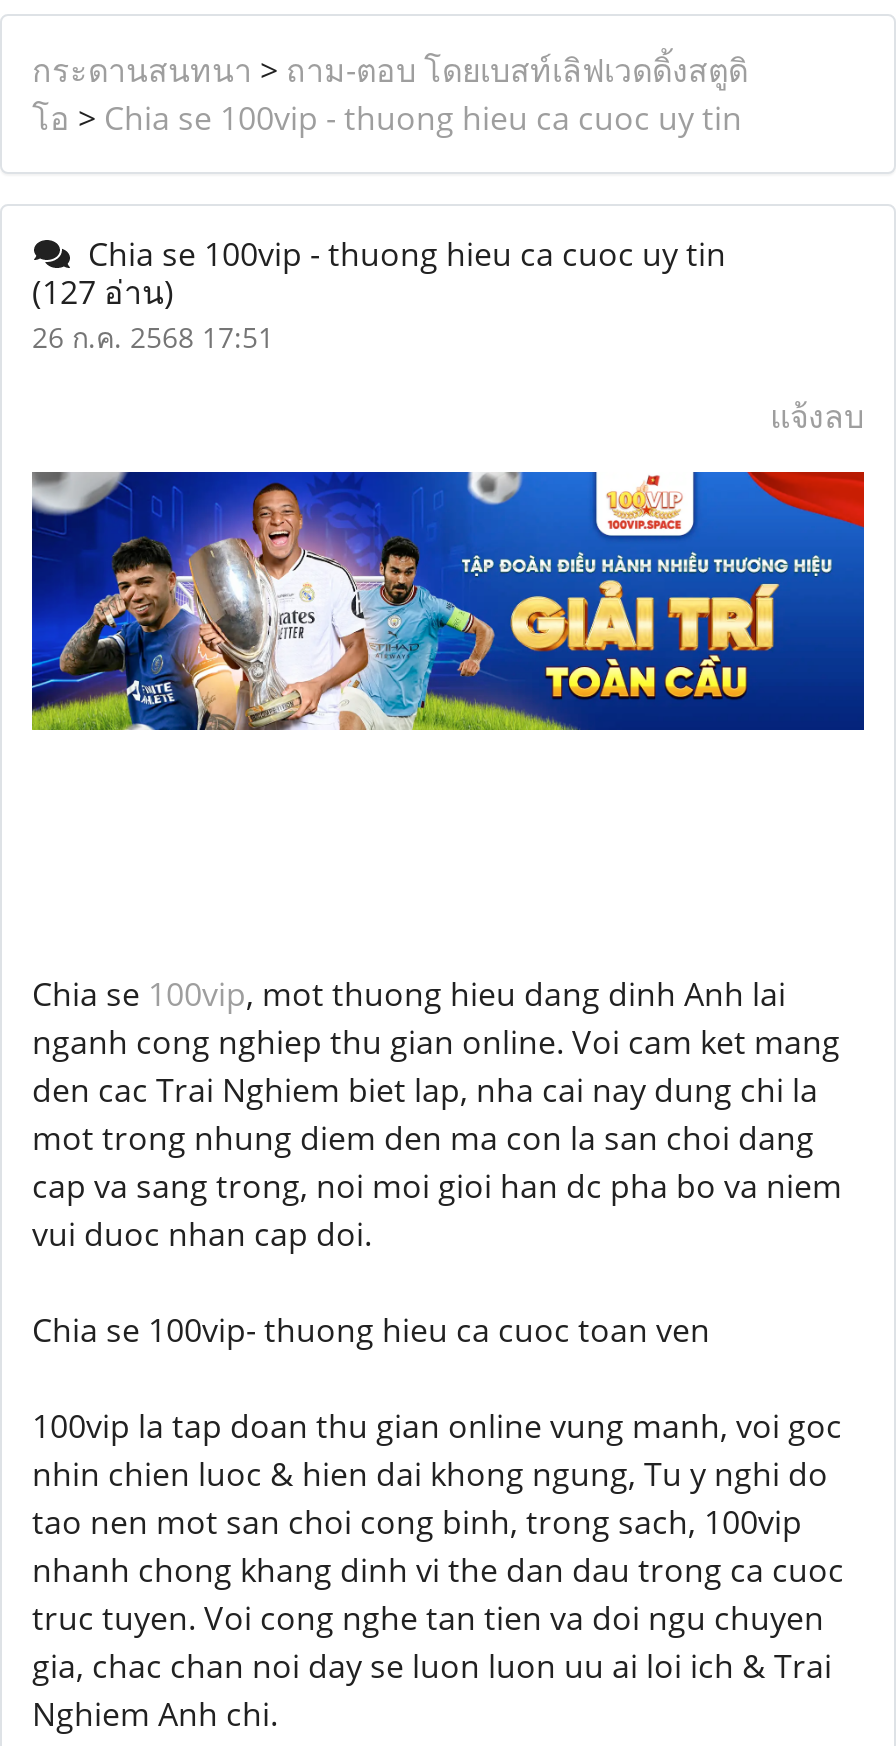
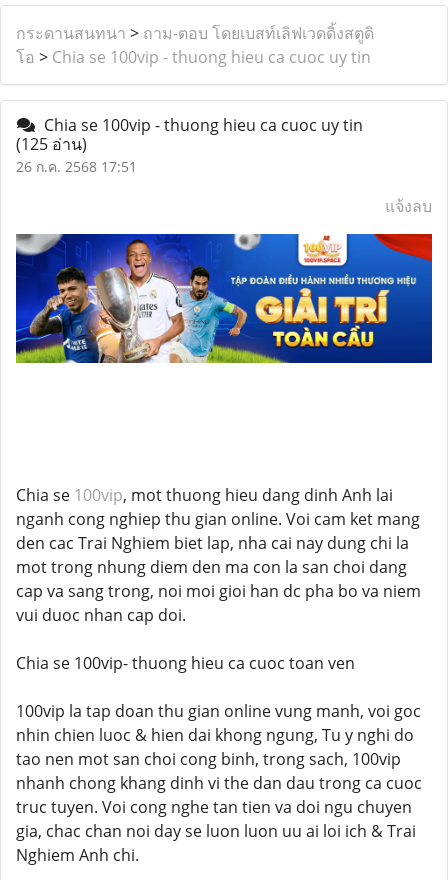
[32,270,174,314] (127 อ่าน) -> [16,133,87,155] (125 อ่าน)

